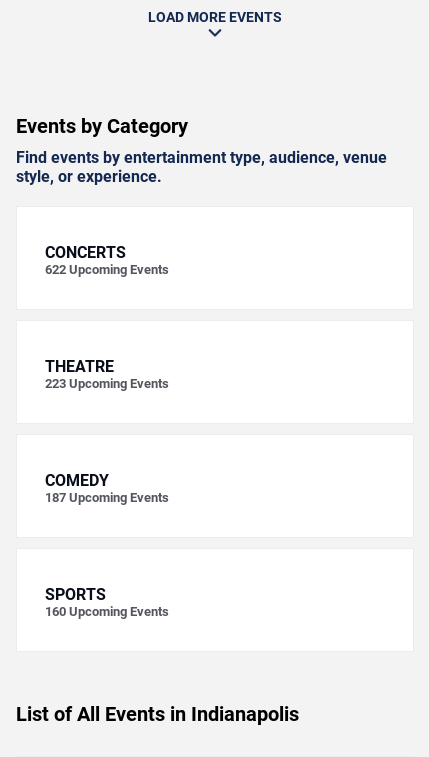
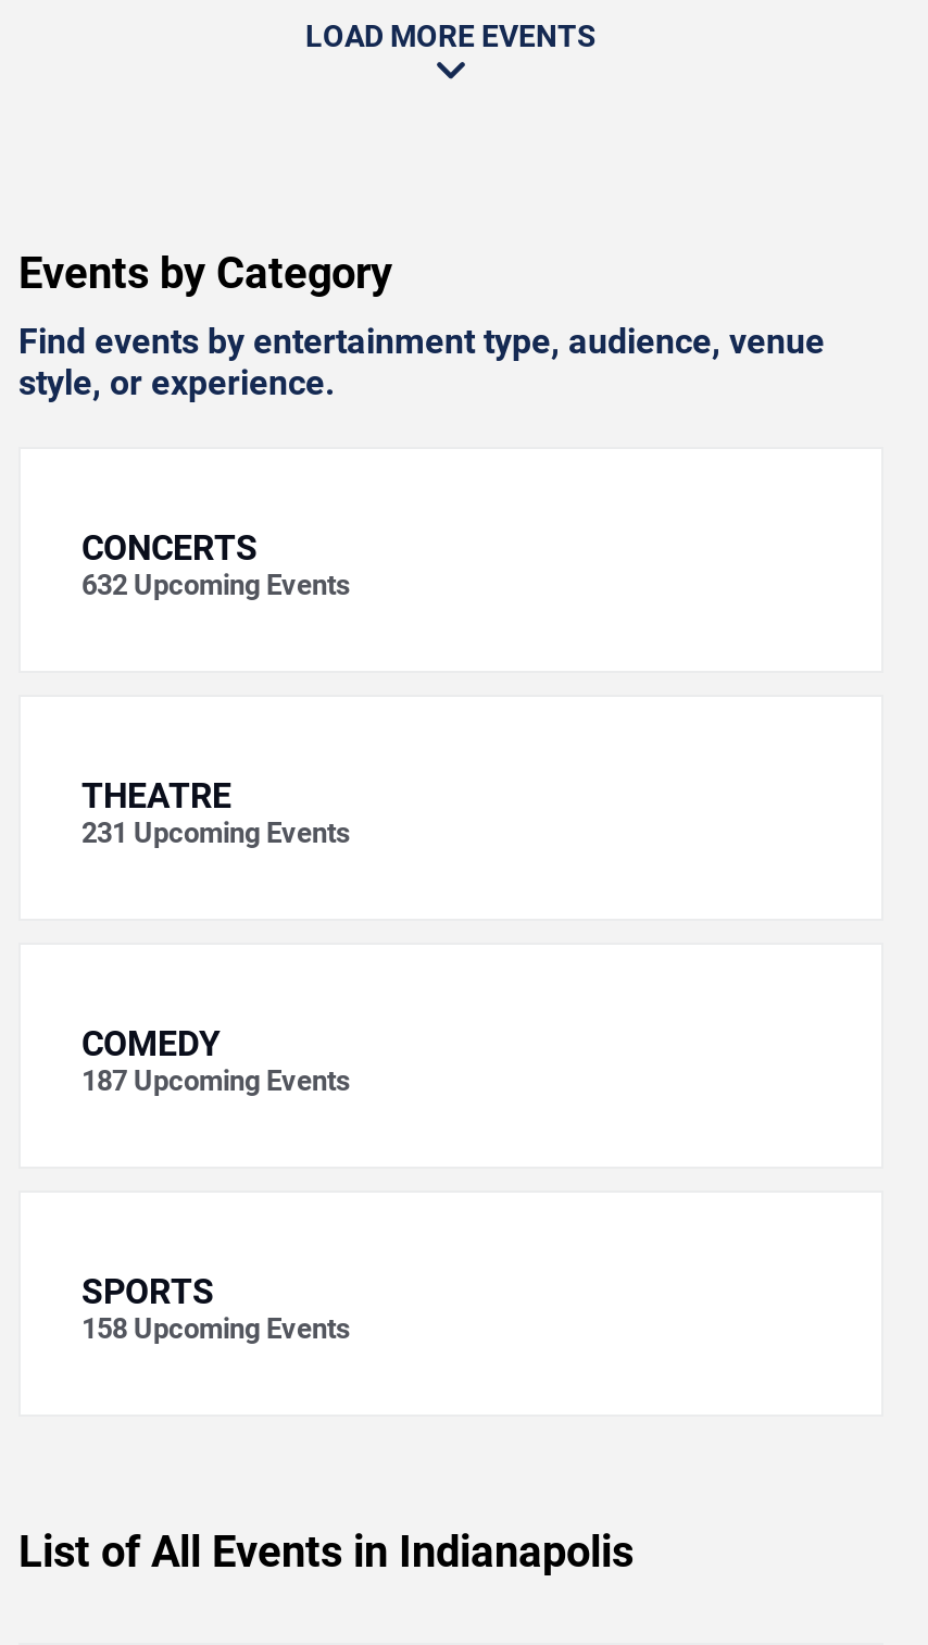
[45,262,169,277] 622 Upcoming Events -> [81,570,351,602] 632 Upcoming Events
[45,376,169,391] 223 Upcoming Events -> [81,818,351,850] 231 Upcoming Events
[45,604,169,619] 160 Upcoming Events -> [81,1313,351,1346] 158 Upcoming Events

